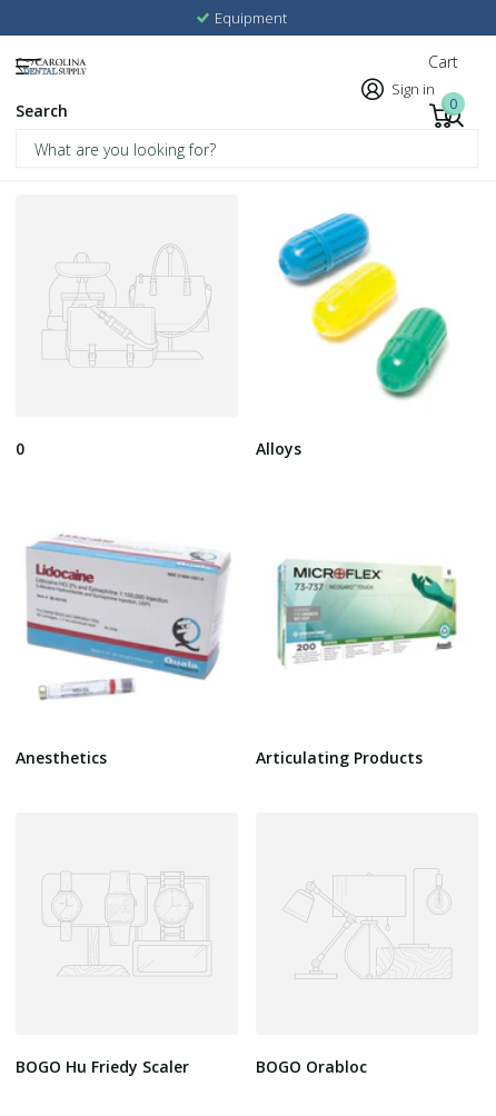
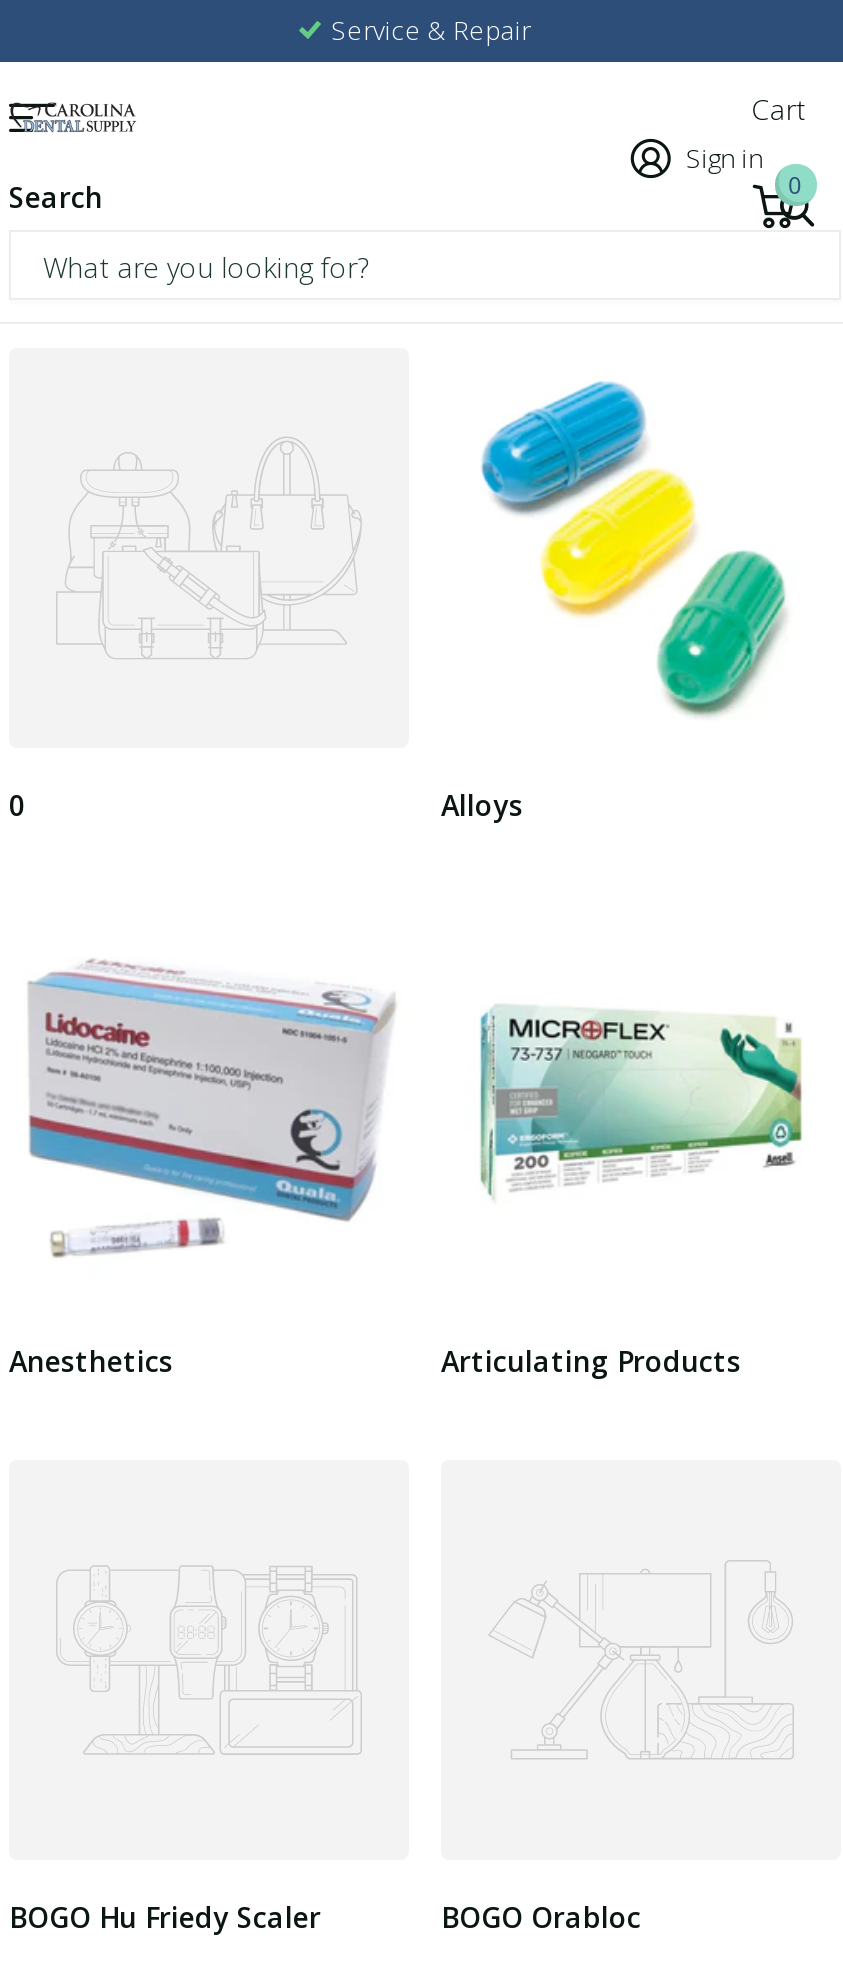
[214,8,286,28] Equipment -> [331,12,531,48] Service & Repair

